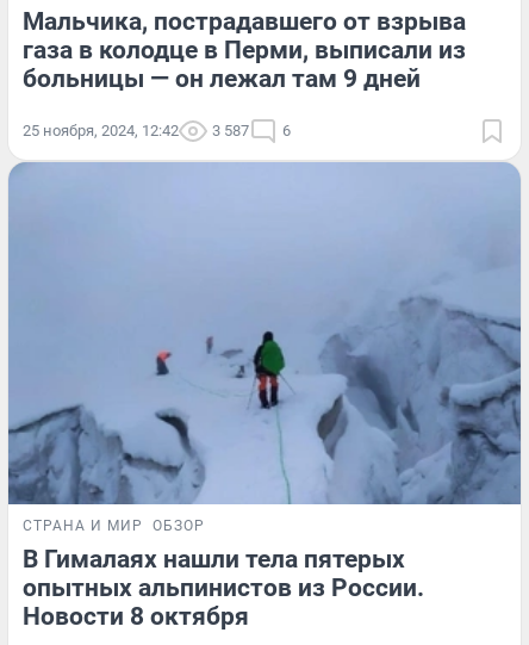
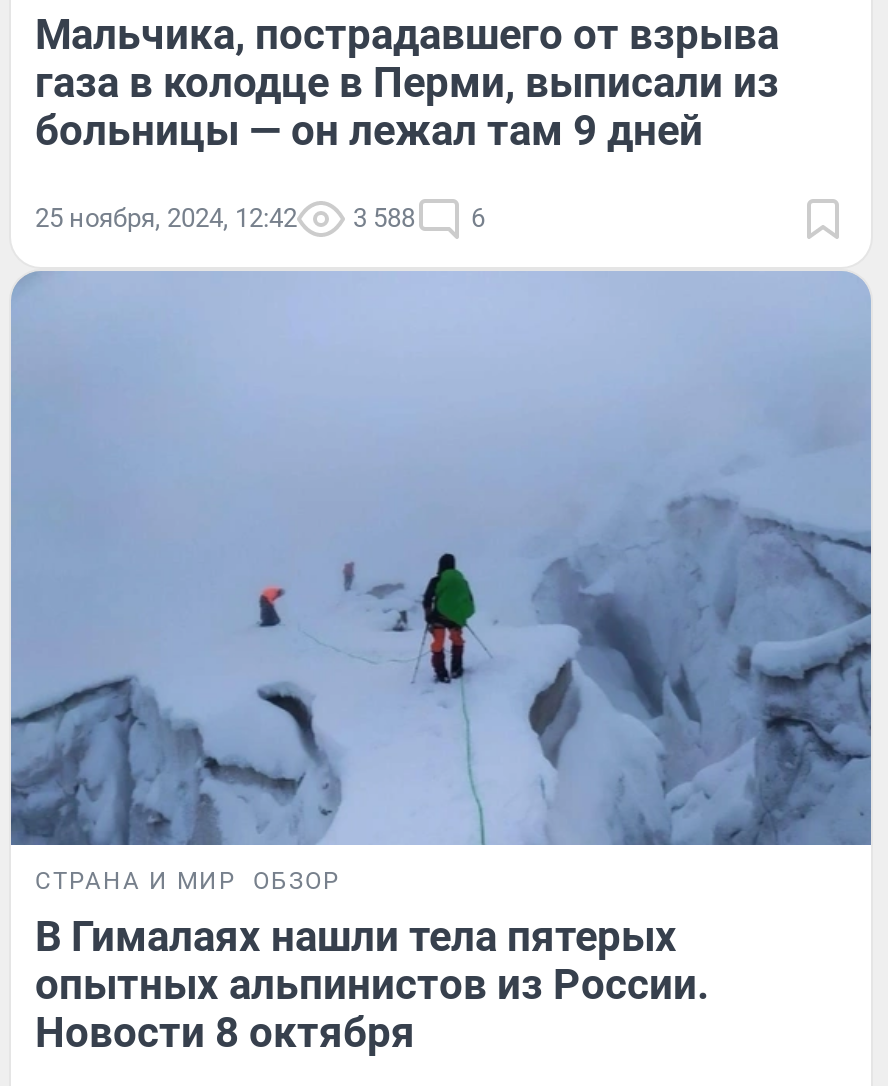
[23,122,291,140] 25 ноября, 2024, 12:42 3 587 6 -> [35,203,485,233] 25 ноября, 2024, 12:42 3 588 6

